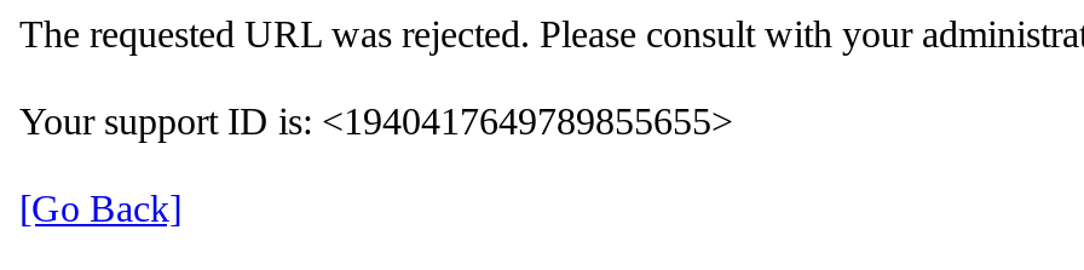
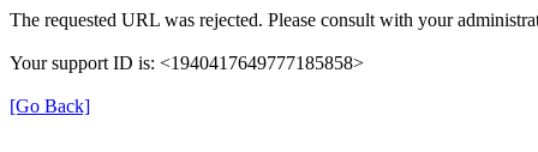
[19,100,733,142] Your support ID is: <1940417649789855655> -> [10,53,364,73] Your support ID is: <1940417649777185858>

